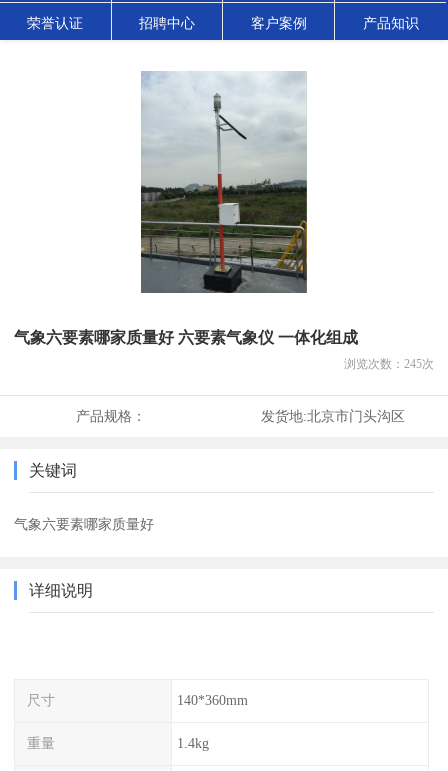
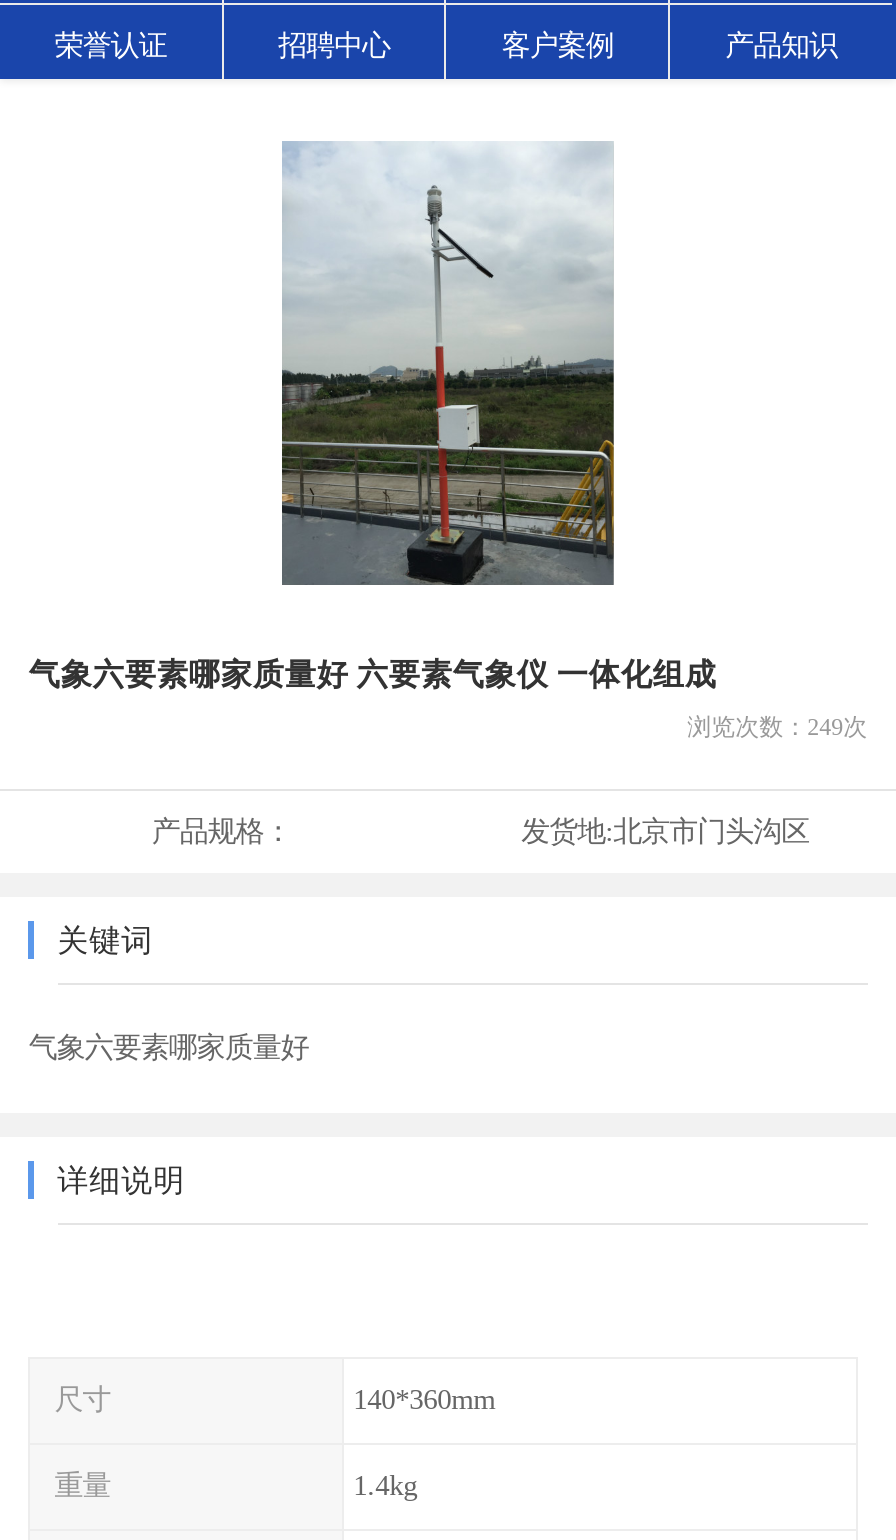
[344,357,434,371] 浏览次数：245次 -> [687,713,867,741] 浏览次数：249次

